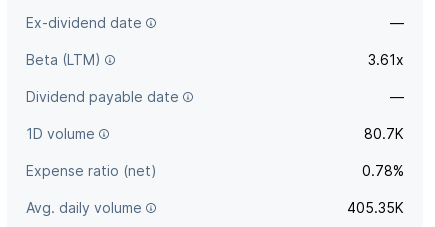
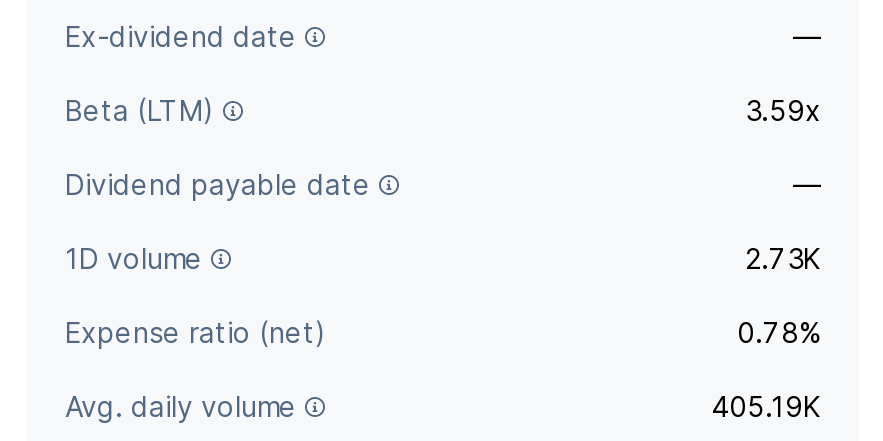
[368,51,404,68] 3.61x -> [745,93,821,127] 3.59x
[364,125,404,142] 80.7K -> [745,241,821,275] 2.73K
[347,199,404,216] 405.35K -> [711,389,821,423] 405.19K

